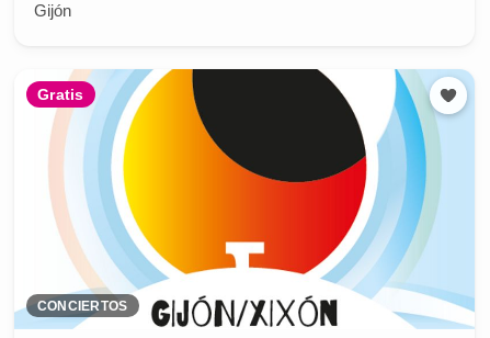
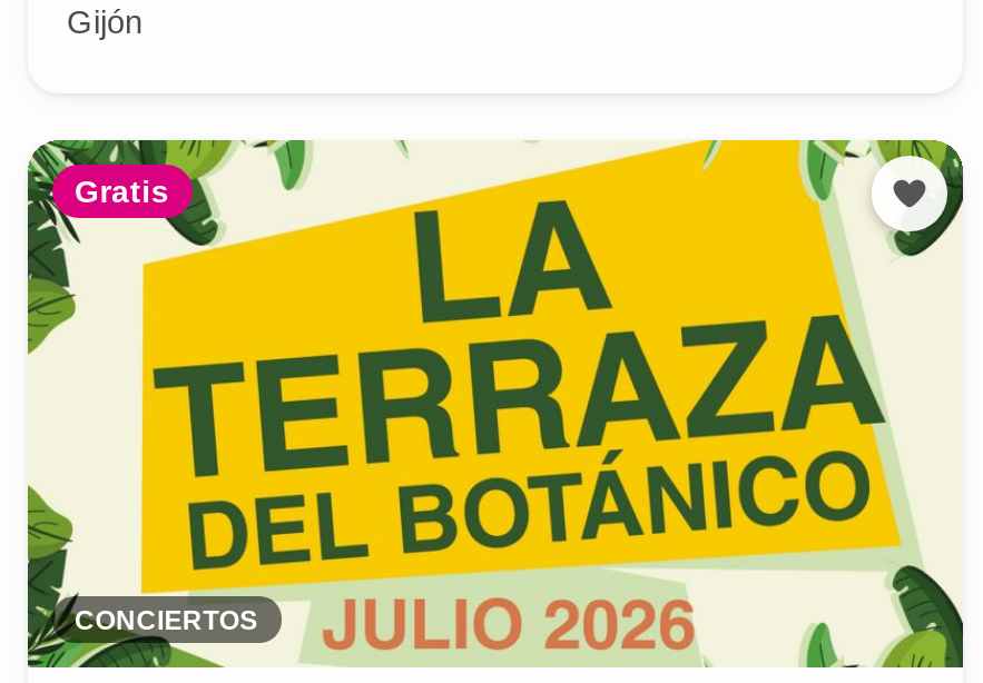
[14,68,475,329] [image] -> [26,138,965,670] [image]

